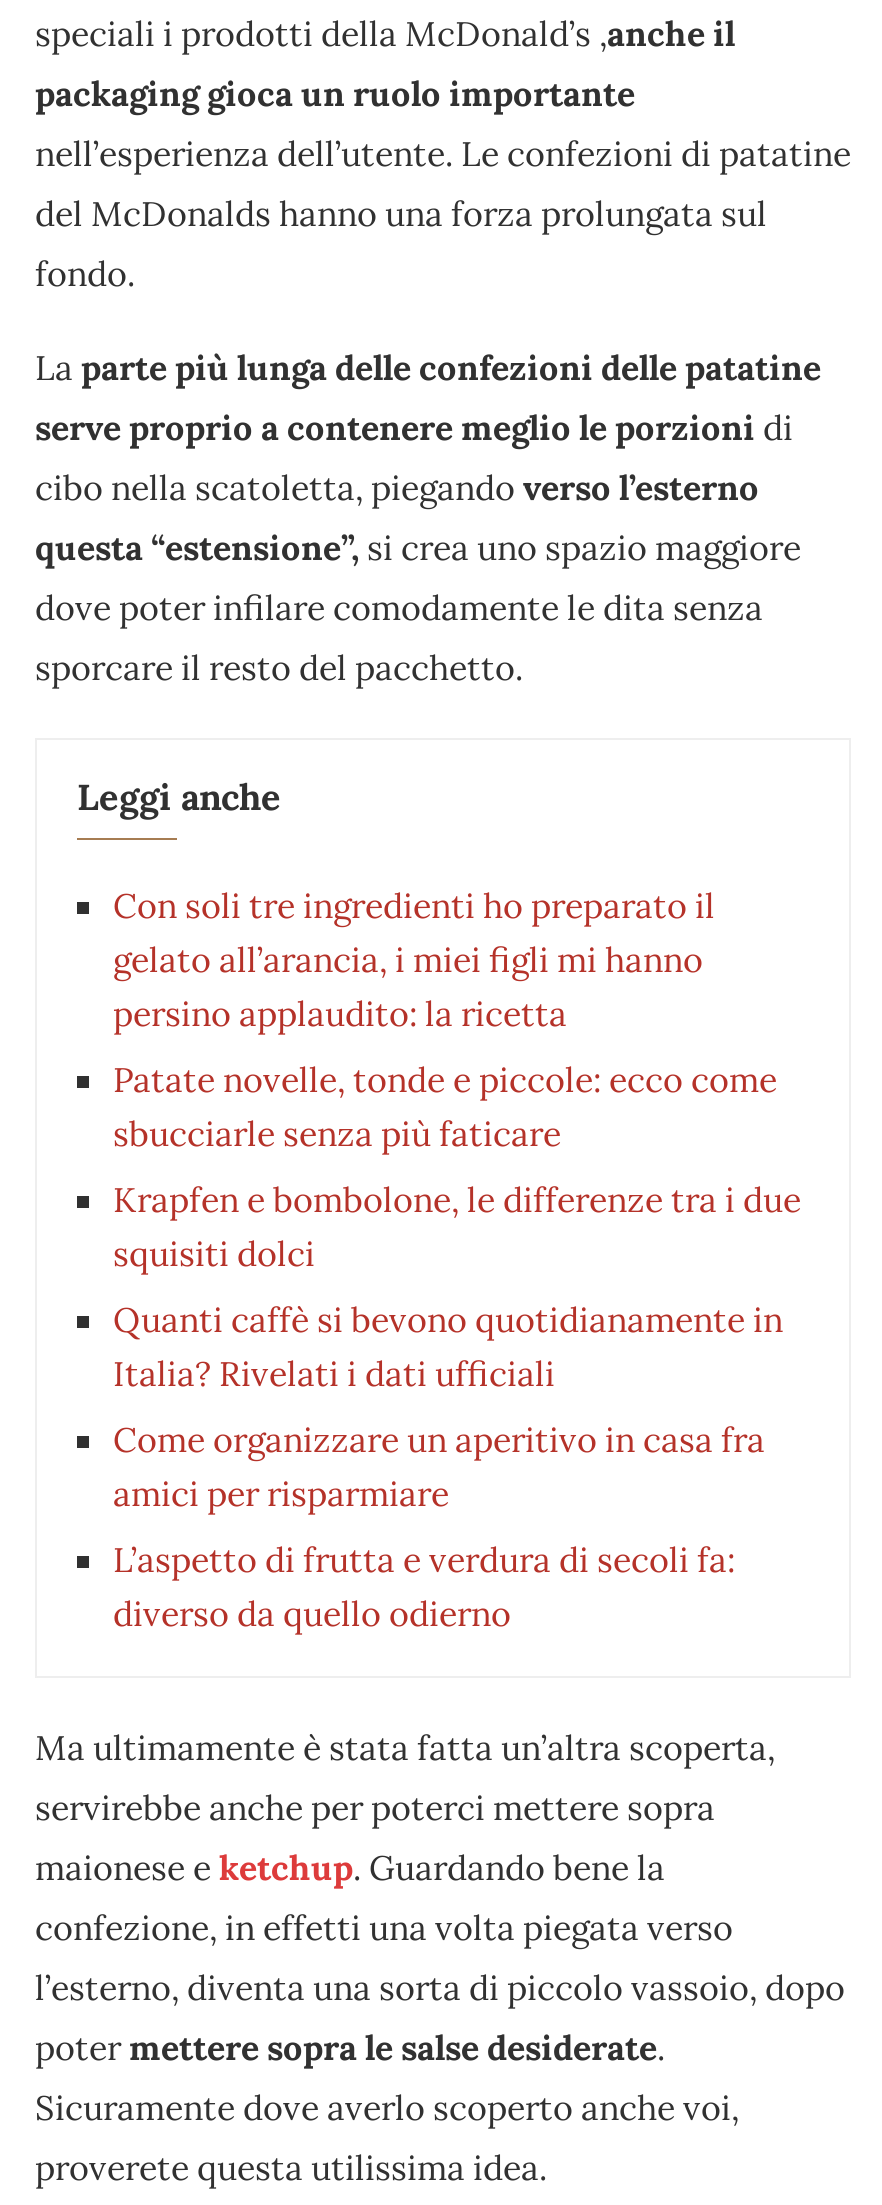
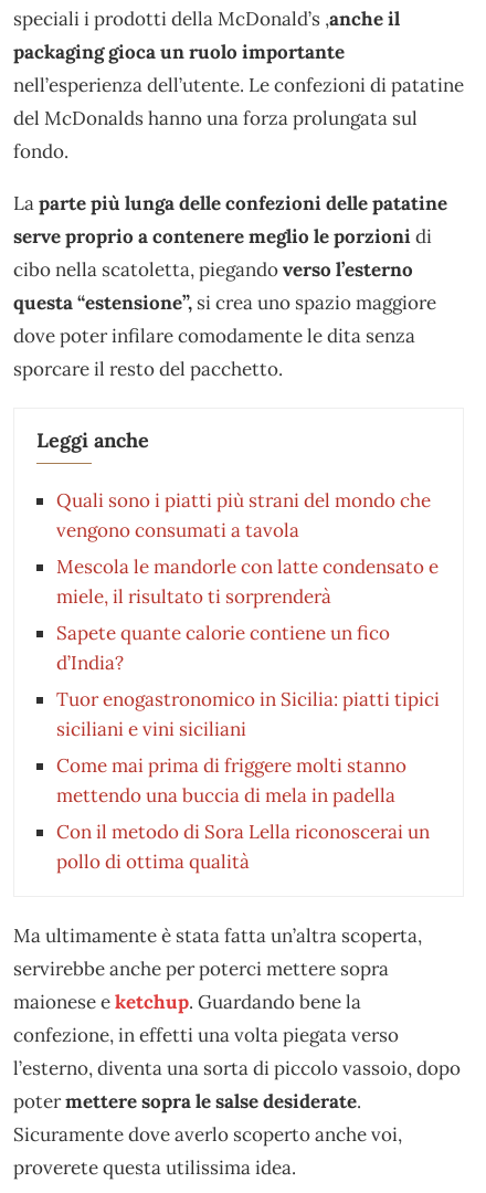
[113,883,715,1035] Con soli tre ingredienti ho preparato il | gelato all’arancia, i miei figli mi hanno | persino applaudito: la ricetta -> [56,488,431,542] Quali sono i piatti più strani del mondo che | vengono consumati a tavola
[113,1057,777,1155] Patate novelle, tonde e piccole: ecco come | sbucciarle senza più faticare -> [56,554,439,608] Mescola le mandorle con latte condensato e | miele, il risultato ti sorprenderà
[113,1177,801,1275] Krapfen e bombolone, le differenze tra i due | squisiti dolci -> [56,620,390,674] Sapete quante calorie contiene un fico | d’India?
[113,1297,783,1395] Quanti caffè si bevono quotidianamente in | Italia? Rivelati i dati ufficiali -> [56,687,440,741] Tuor enogastronomico in Sicilia: piatti tipici | siciliani e vini siciliani
[113,1417,765,1515] Come organizzare un aperitivo in casa fra | amici per risparmiare -> [56,753,406,807] Come mai prima di friggere molti stanno | mettendo una buccia di mela in padella
[113,1537,735,1635] L’aspetto di frutta e verdura di secoli fa: | diverso da quello odierno -> [56,819,430,873] Con il metodo di Sora Lella riconoscerai un | pollo di ottima qualità

